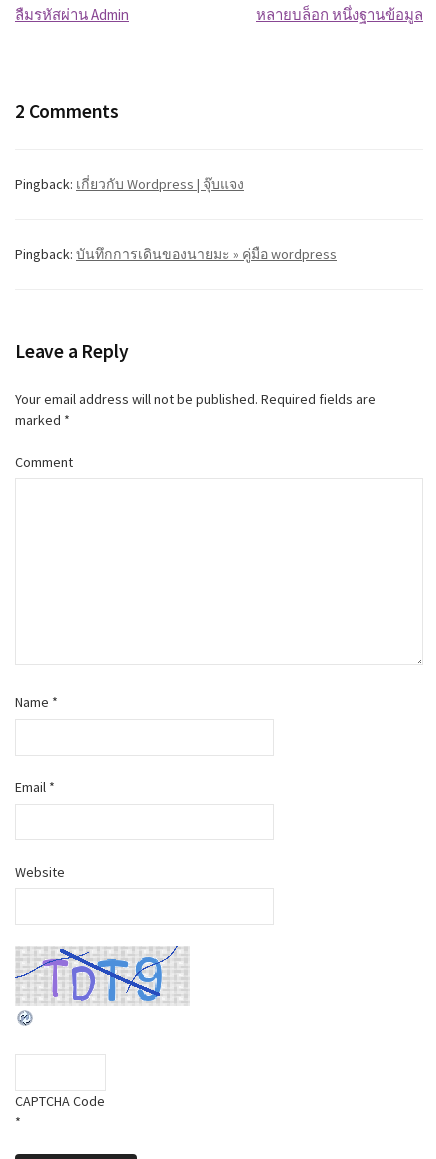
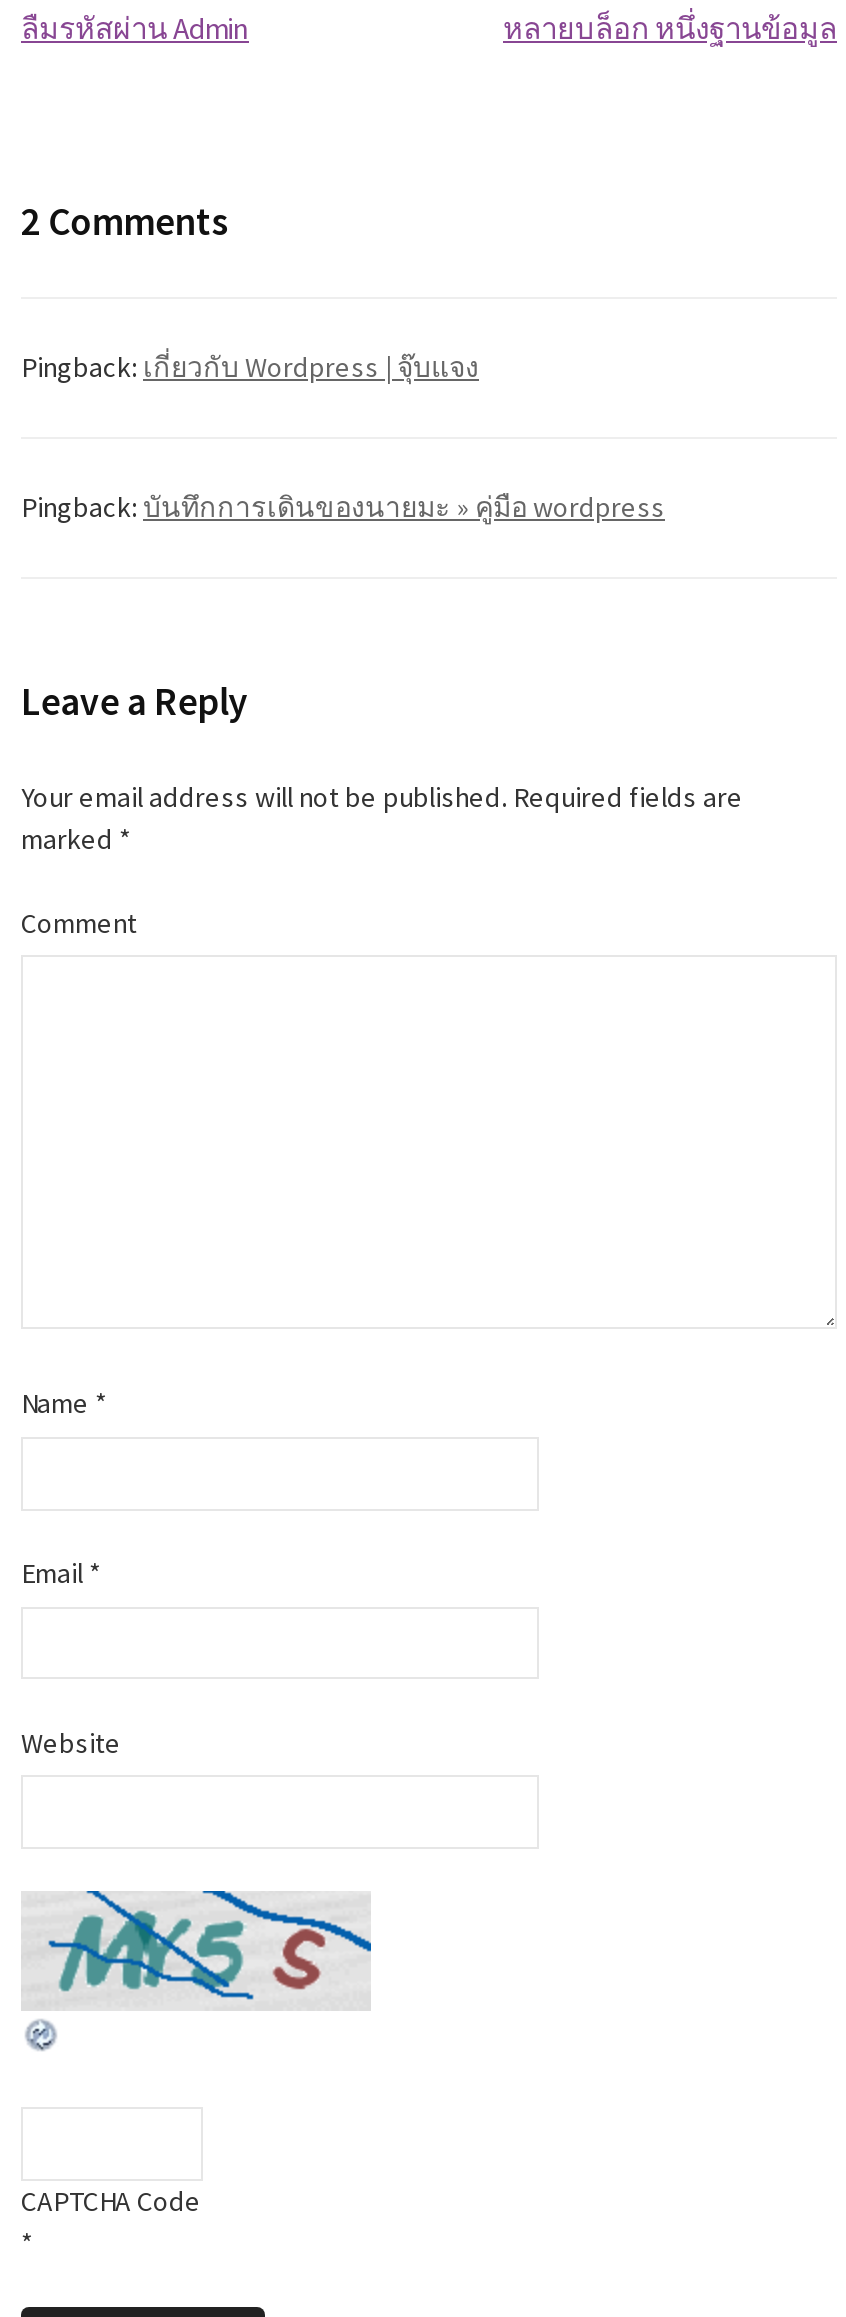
[15,945,190,1003] [image] -> [23,1889,373,2003] [image]

